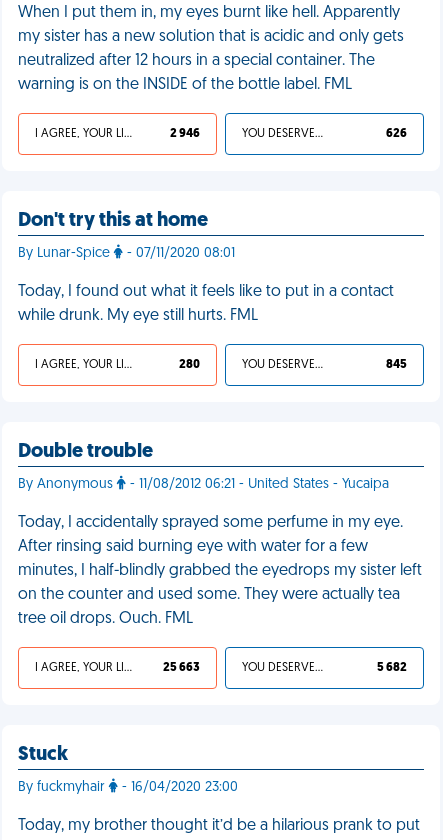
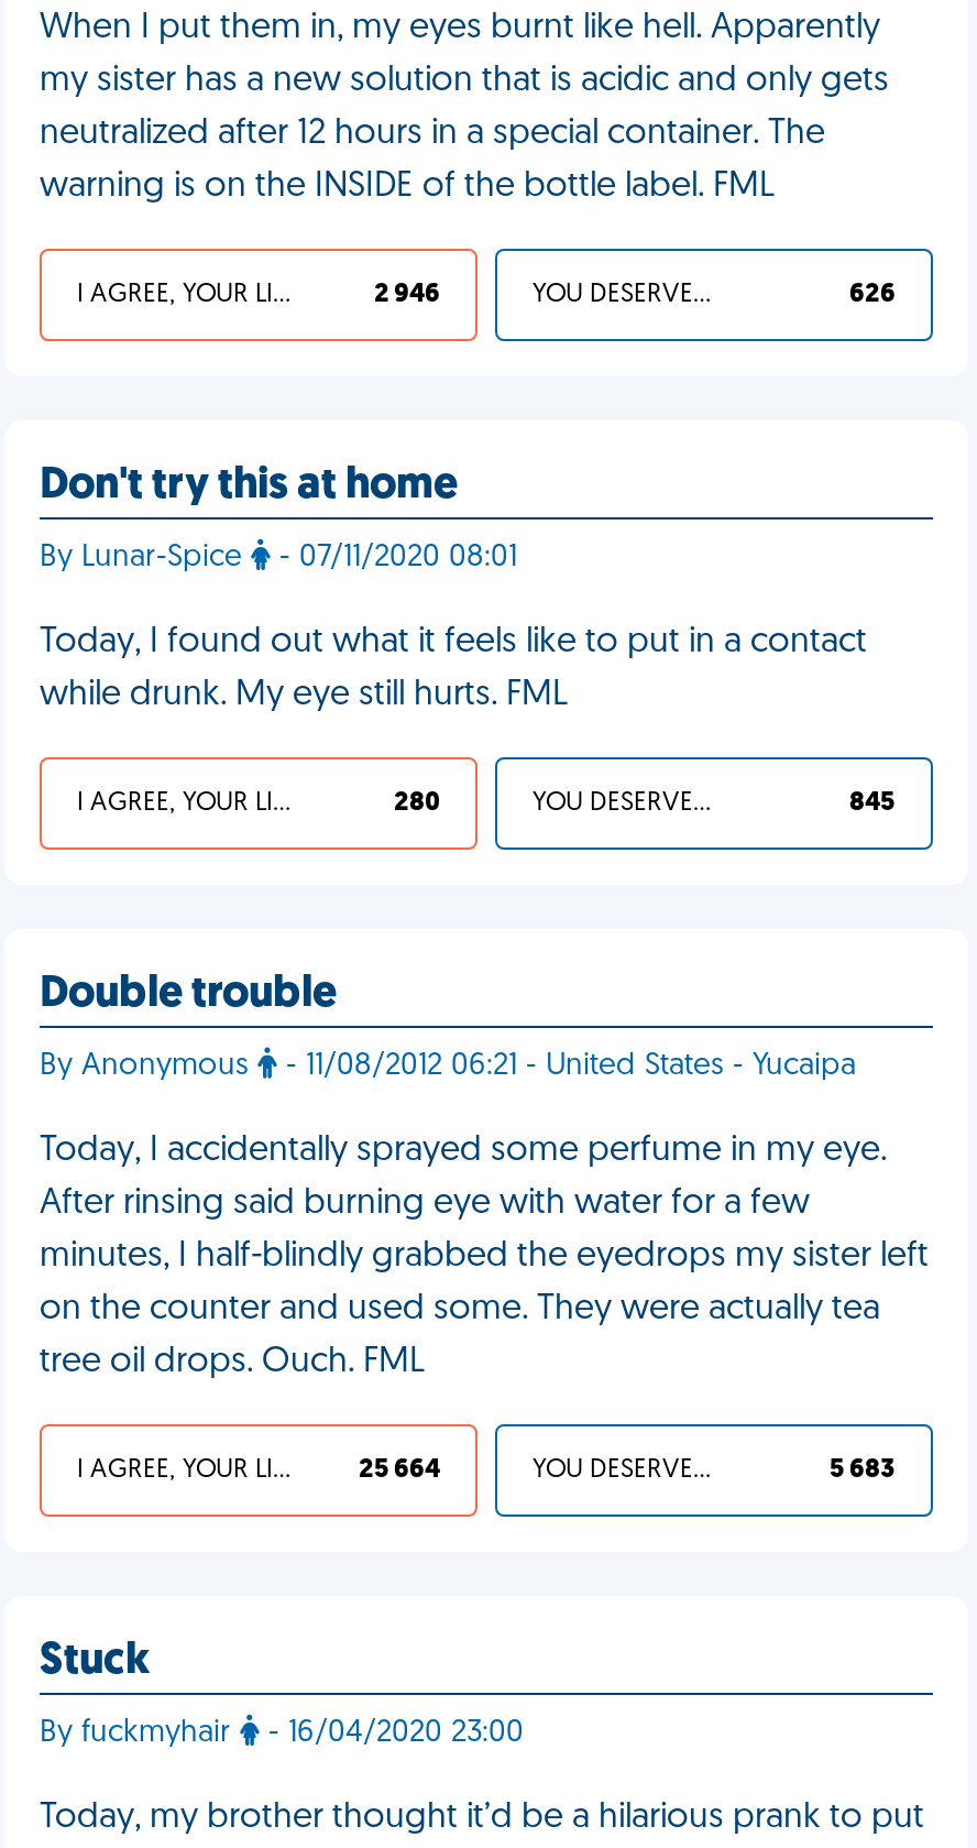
[163,662,200,674] 25 663 -> [359,1457,440,1484] 25 664
[377,662,407,674] 5 682 -> [830,1457,896,1484] 5 683

